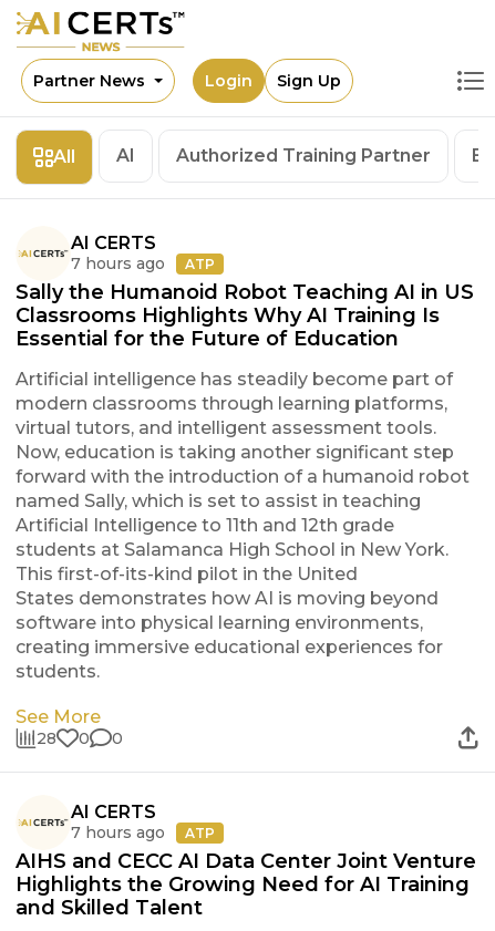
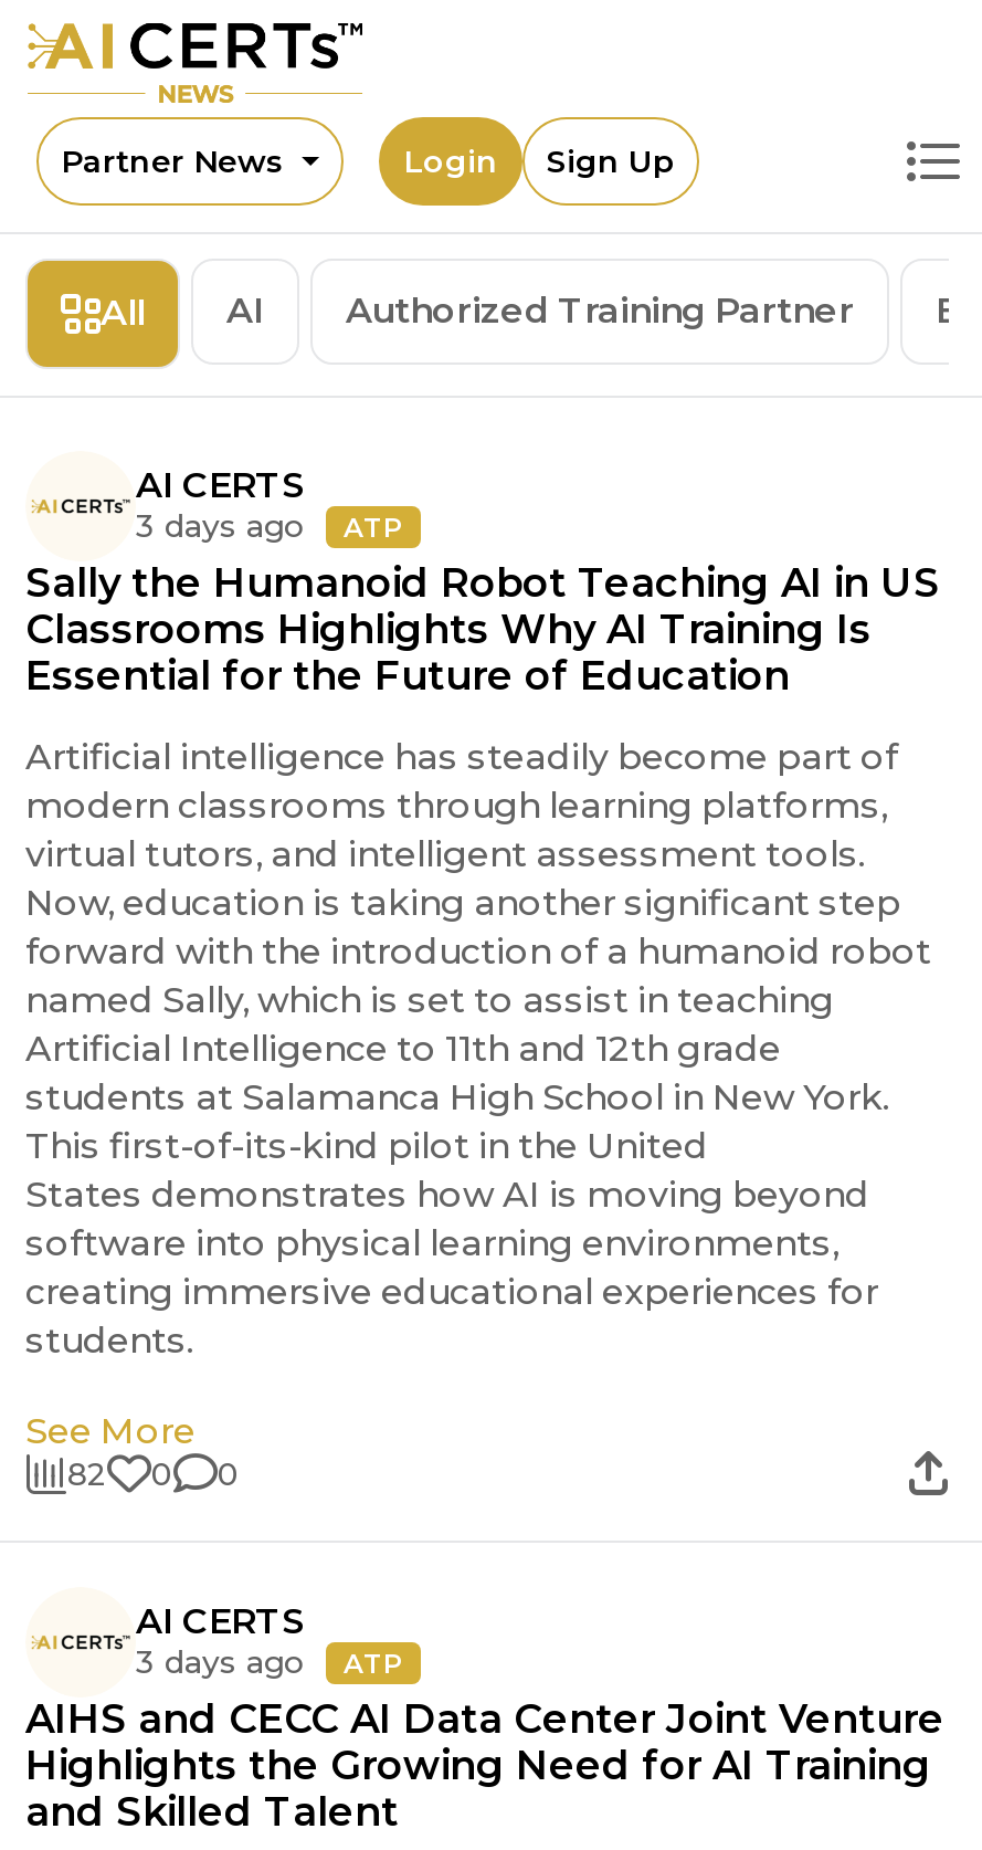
[71,254,215,273] 7 hours ago ATP -> [136,506,403,546] 3 days ago ATP
[37,728,123,748] 28 0 0 -> [67,1454,240,1494] 82 0 0
[71,823,215,842] 7 hours ago ATP -> [136,1642,403,1682] 3 days ago ATP

